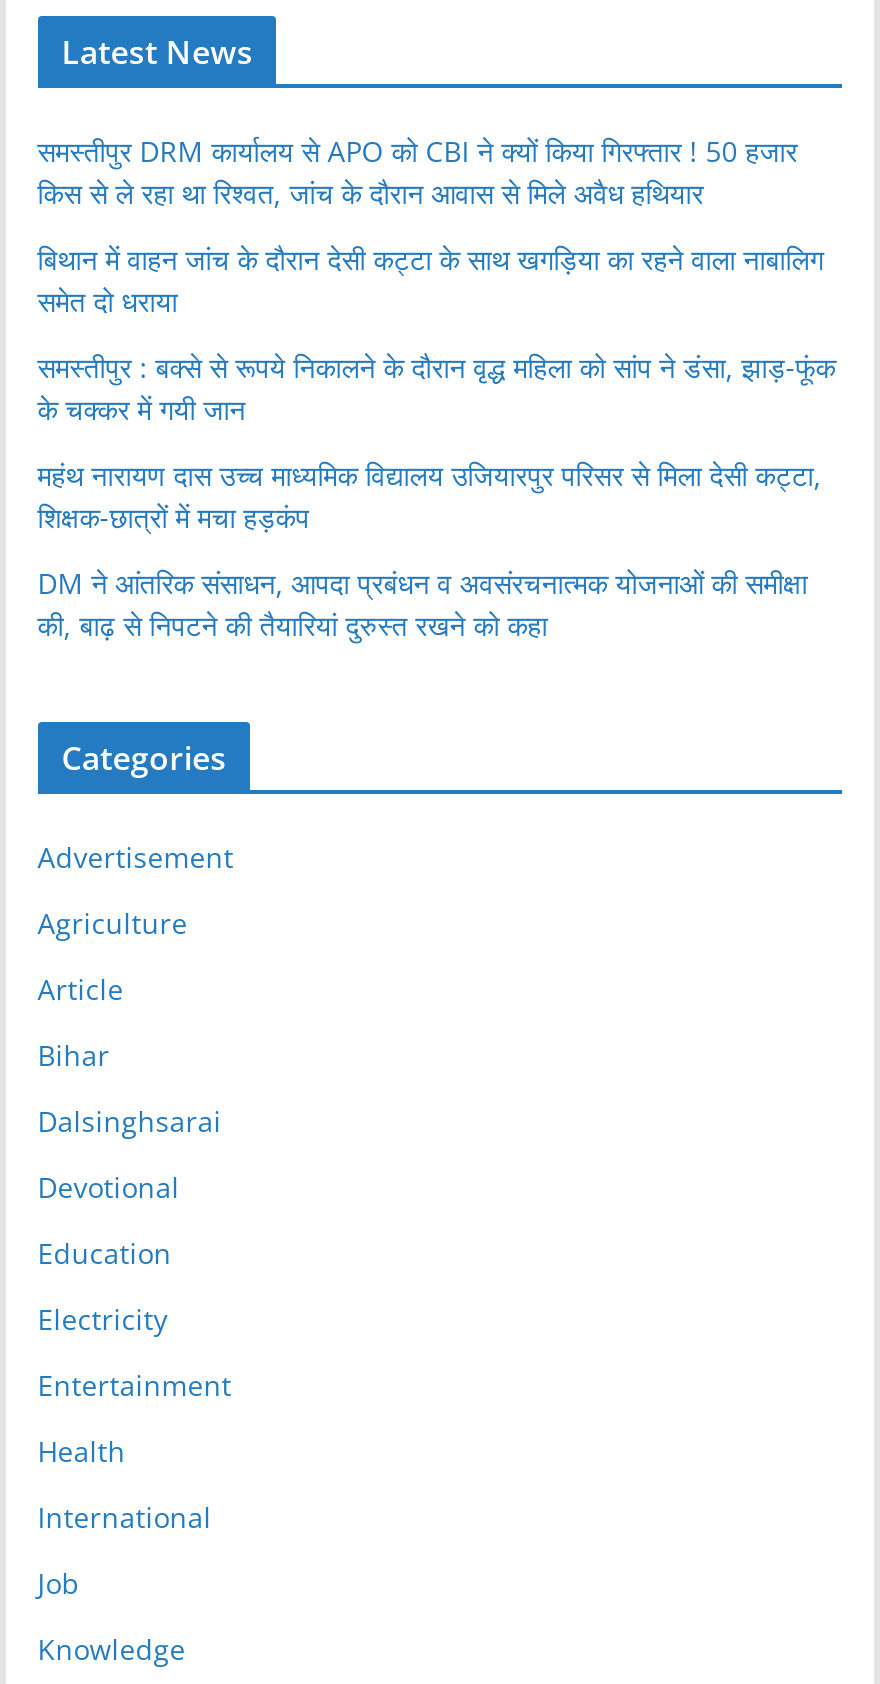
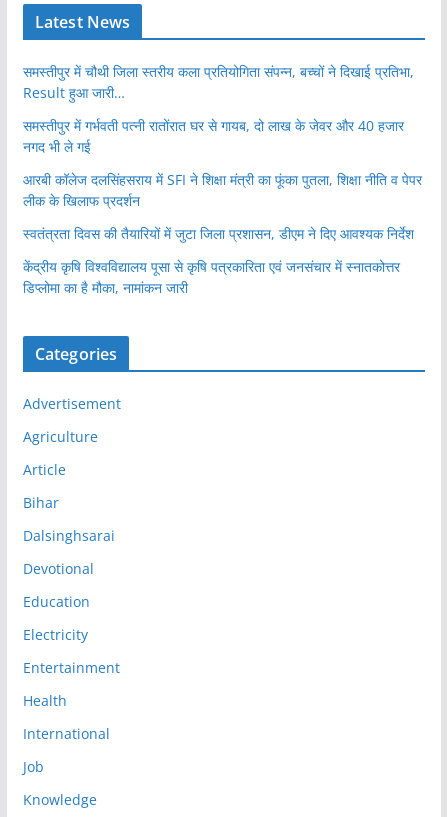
[37,132,797,212] समस्तीपुर DRM कार्यालय से APO को CBI ने क्यों किया गिरफ्तार ! 50 हजार | किस से ले रहा था रिश्वत, जांच के दौरान आवास से मिले अवैध हथियार -> [23,62,414,102] समस्तीपुर में चौथी जिला स्तरीय कला प्रतियोगिता संपन्न, बच्चों ने दिखाई प्रतिभा, | Result हुआ जारी…
[37,240,823,320] बिथान में वाहन जांच के दौरान देसी कट्टा के साथ खगड़िया का रहने वाला नाबालिग | समेत दो धराया -> [23,116,404,156] समस्तीपुर में गर्भवती पत्नी रातोंरात घर से गायब, दो लाख के जेवर और 40 हजार | नगद भी ले गई
[37,348,835,428] समस्तीपुर : बक्से से रूपये निकालने के दौरान वृद्ध महिला को सांप ने डंसा, झाड़-फूंक | के चक्कर में गयी जान -> [23,170,422,210] आरबी कॉलेज दलसिंहसराय में SFI ने शिक्षा मंत्री का फूंका पुतला, शिक्षा नीति व पेपर | लीक के खिलाफ प्रदर्शन
[37,456,821,536] महंथ नारायण दास उच्च माध्यमिक विद्यालय उजियारपुर परिसर से मिला देसी कट्टा, | शिक्षक-छात्रों में मचा हड़कंप -> [23,224,414,243] स्वतंत्रता दिवस की तैयारियों में जुटा जिला प्रशासन, डीएम ने दिए आवश्यक निर्देश
[37,564,807,644] DM ने आंतरिक संसाधन, आपदा प्रबंधन व अवसंरचनात्मक योजनाओं की समीक्षा | की, बाढ़ से निपटने की तैयारियां दुरुस्त रखने को कहा -> [23,257,400,297] केंद्रीय कृषि विश्वविद्यालय पूसा से कृषि पत्रकारिता एवं जनसंचार में स्नातकोत्तर | डिप्लोमा का है मौका, नामांकन जारी

